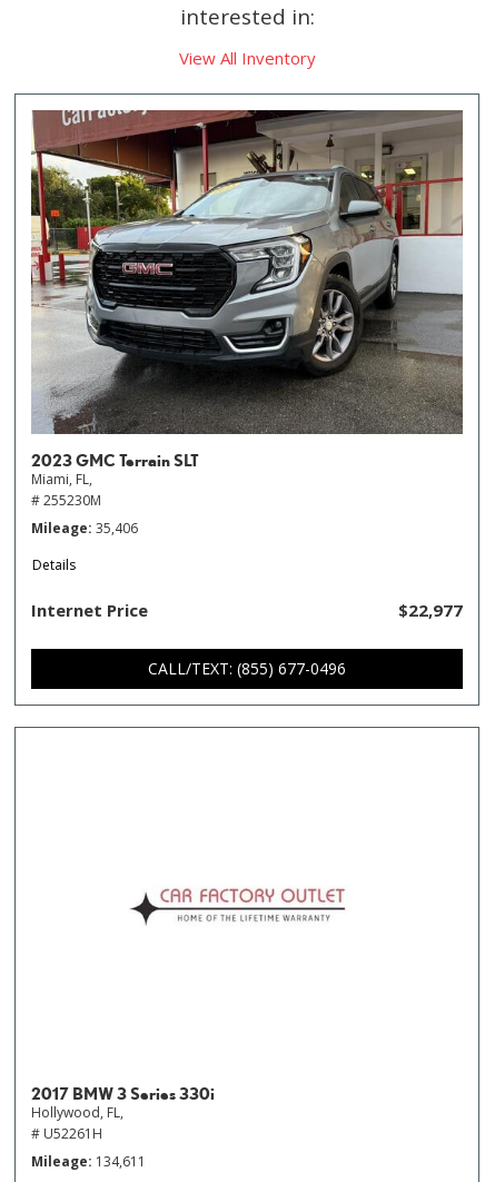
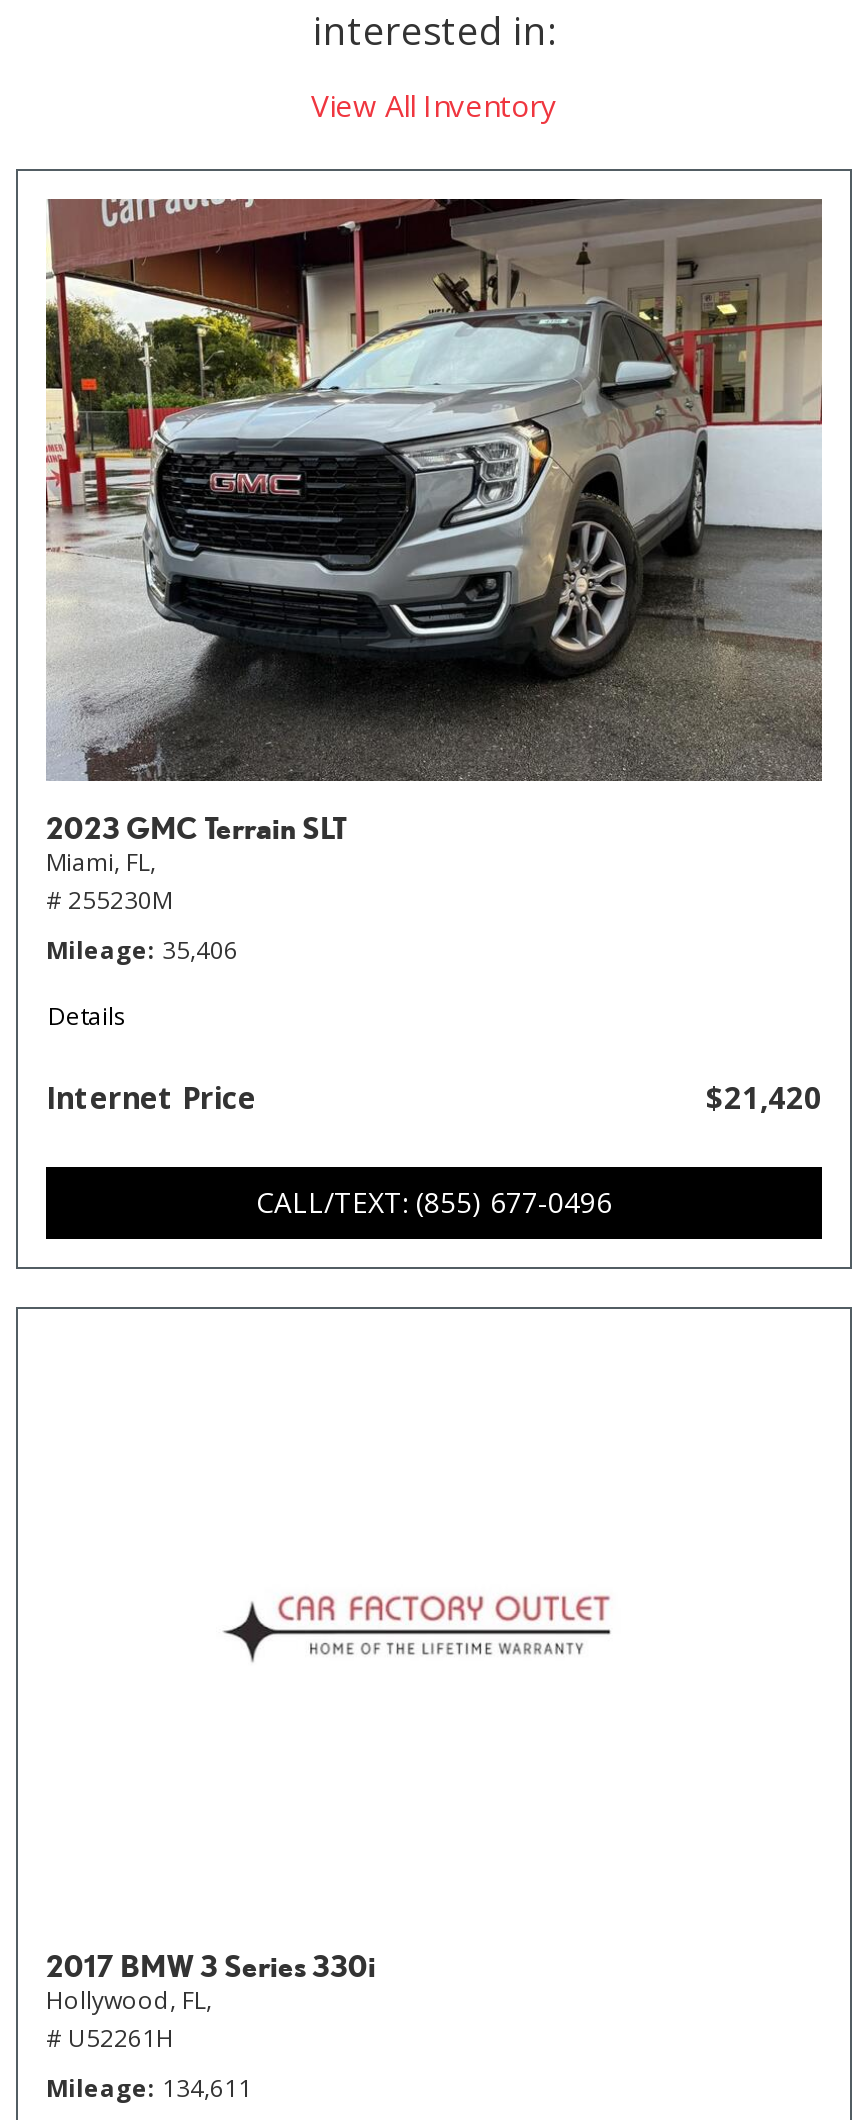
[398,599,463,621] $22,977 -> [706,1076,822,1116] $21,420

